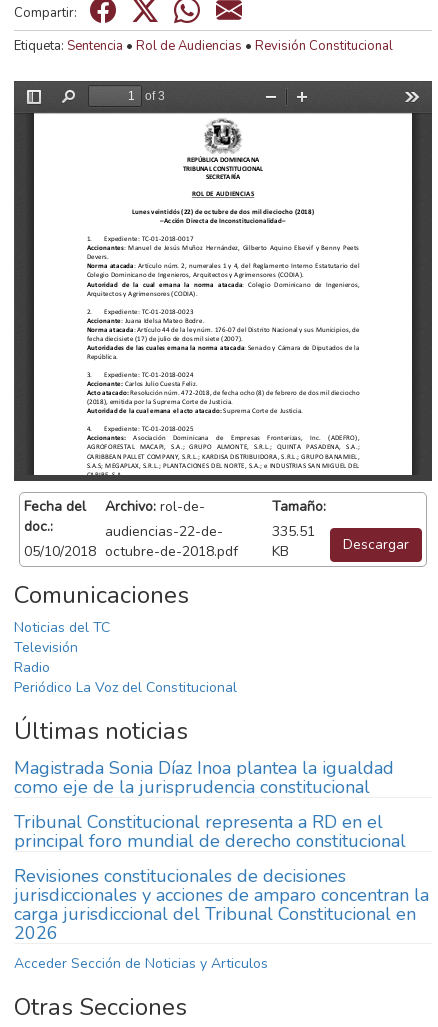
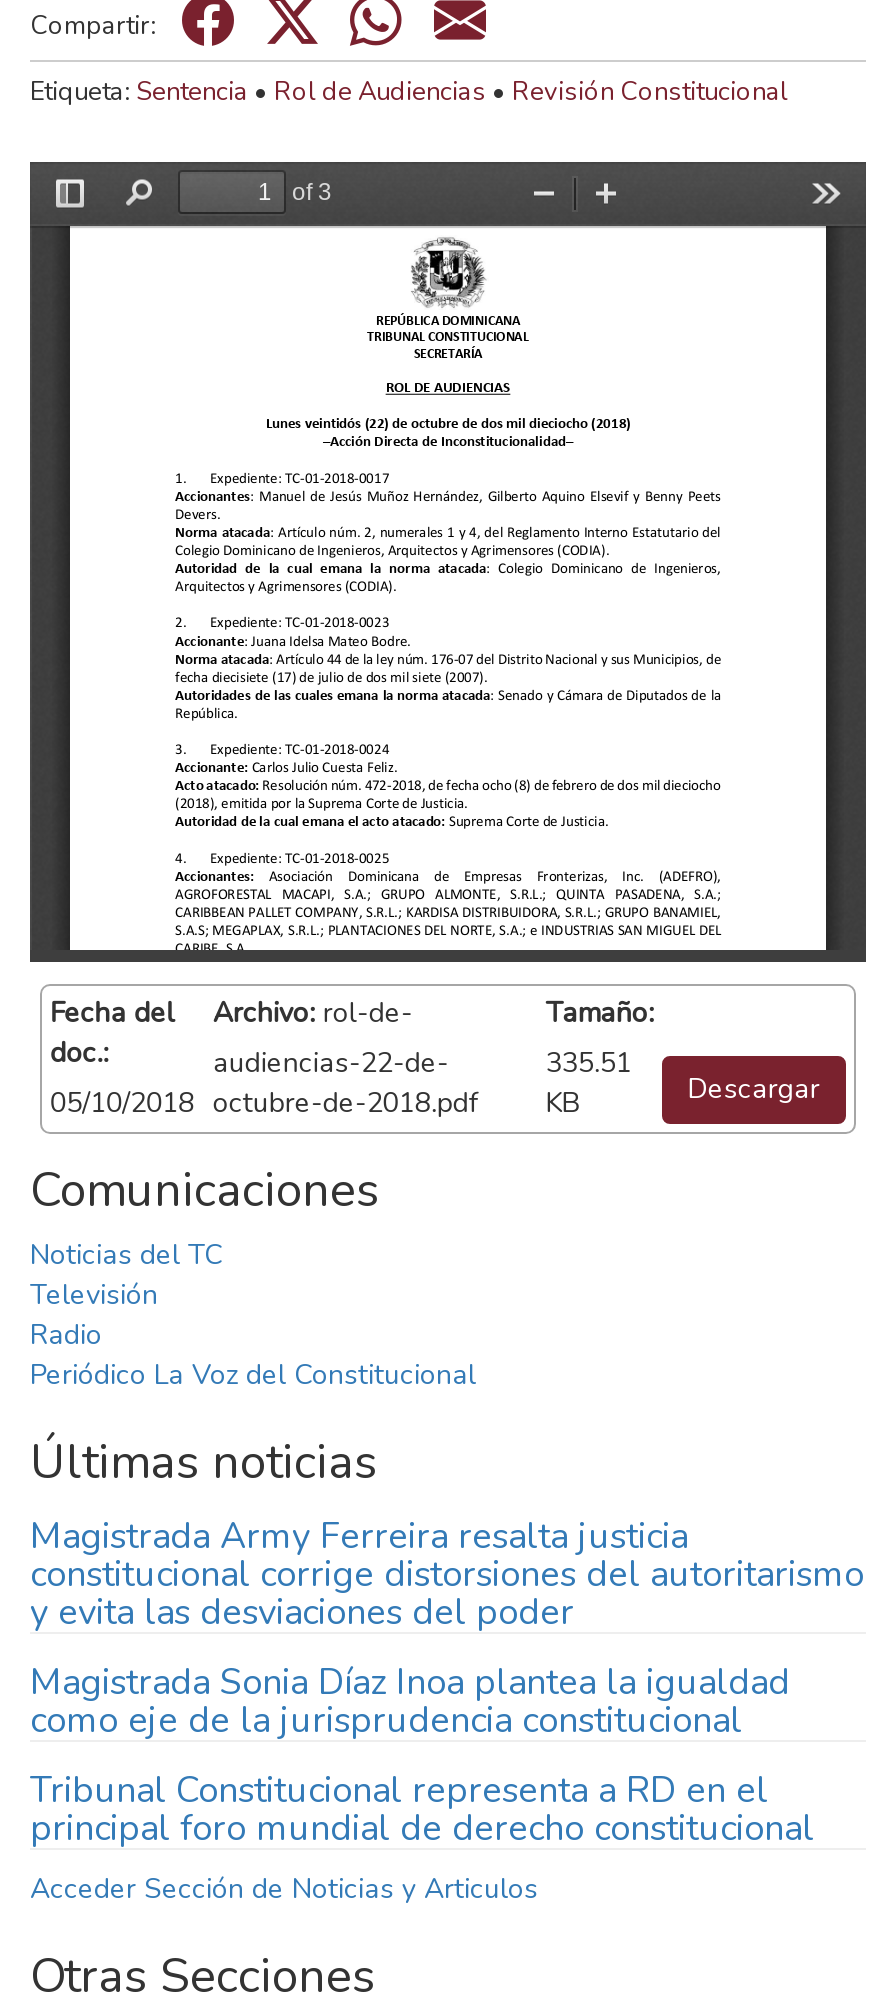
none -> [30,1513,864,1637] Magistrada Army Ferreira resalta justicia | constitucional corrige distorsiones del autoritarismo | y evita las desviaciones del poder
moved [14,756,406,853] -> [30,1659,814,1853]: Magistrada Sonia Díaz Inoa plantea la igualdad | como eje de la jurisprudencia constitucional | Tribunal Constitucional representa a RD en el | principal foro mundial de derecho constitucional
[14,864,429,945] Revisiones constitucionales de decisiones | jurisdiccionales y acciones de amparo concentran la | carga jurisdiccional del Tribunal Constitucional en | 2026 -> none

